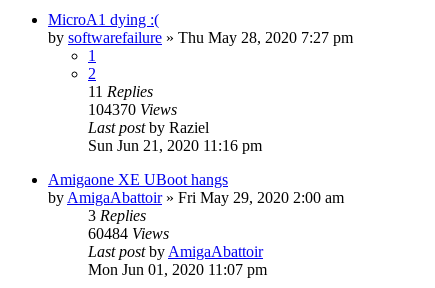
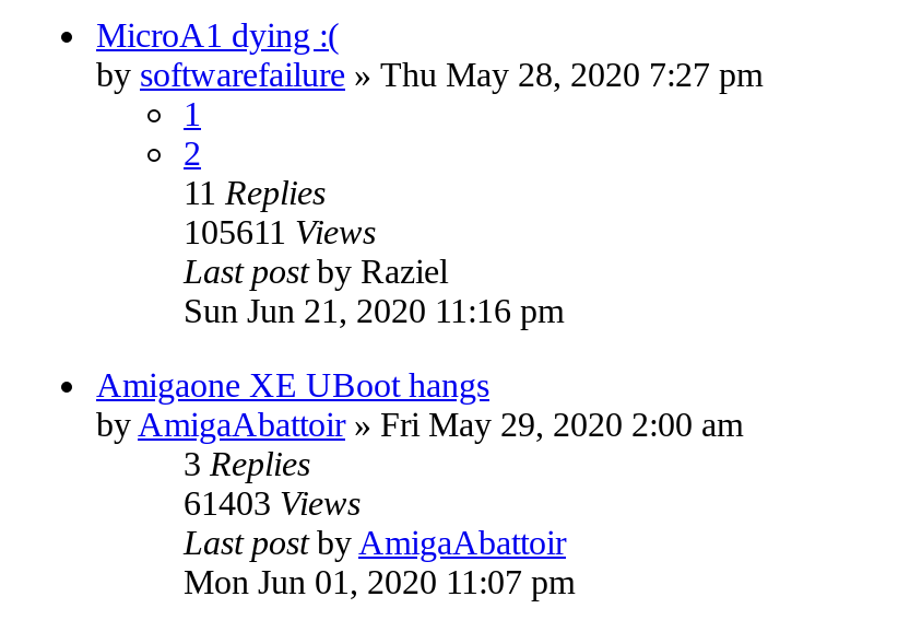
[88,101,177,118] 104370 Views -> [184,213,376,250] 105611 Views
[88,225,169,242] 60484 Views -> [184,484,361,521] 61403 Views

